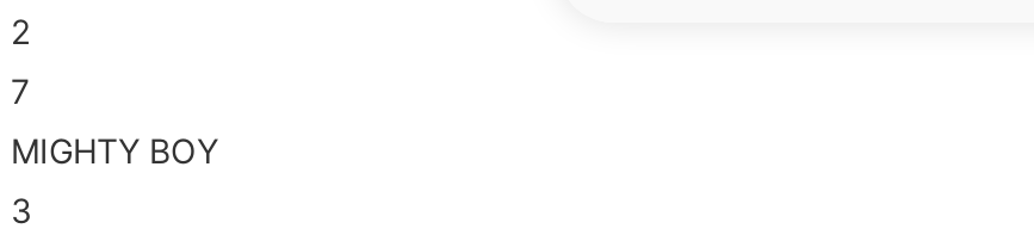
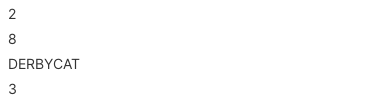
[11,71,30,111] 7 -> [8,30,17,47] 8
[11,130,218,171] MIGHTY BOY -> [8,55,80,72] DERBYCAT

